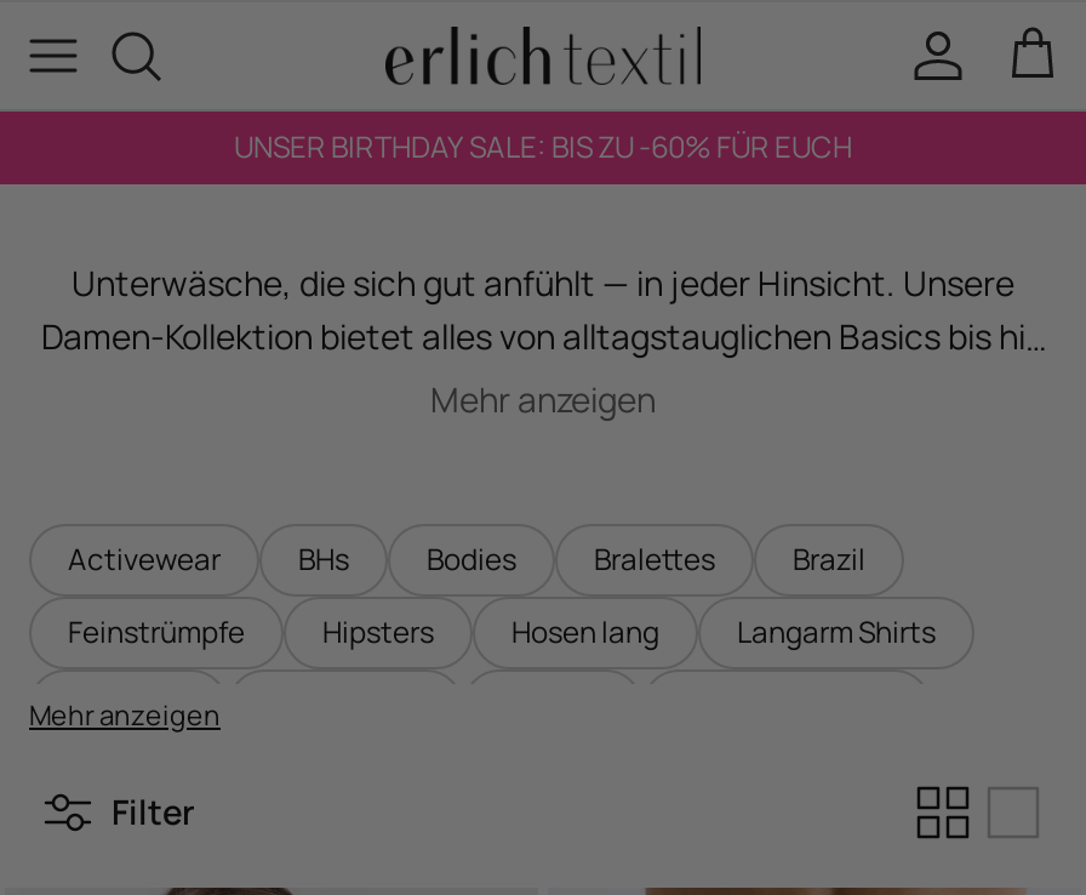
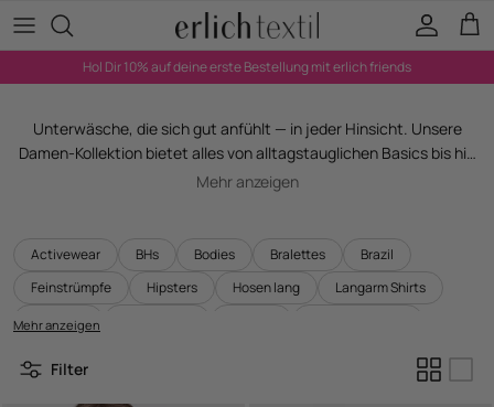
[234,127,852,168] UNSER BIRTHDAY SALE: BIS ZU -60% FÜR EUCH -> [83,58,411,76] Hol Dir 10% auf deine erste Bestellung mit erlich friends

